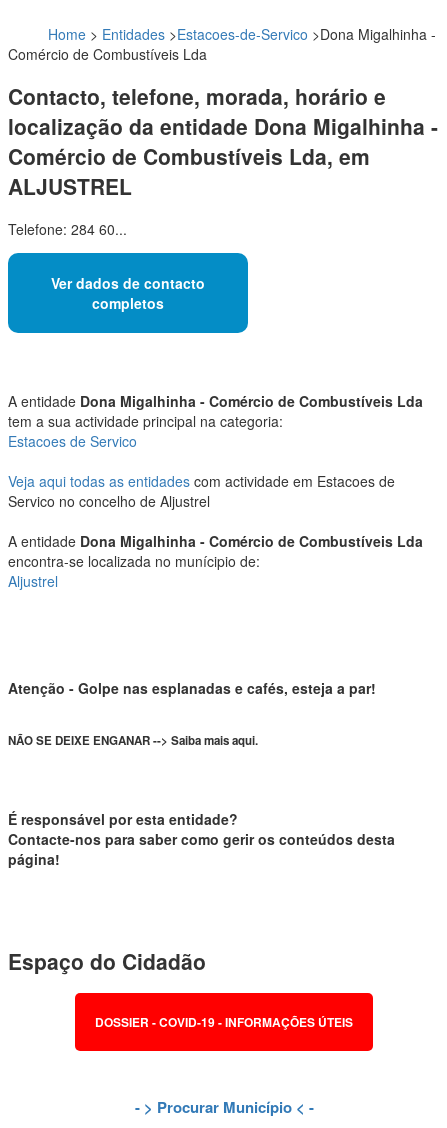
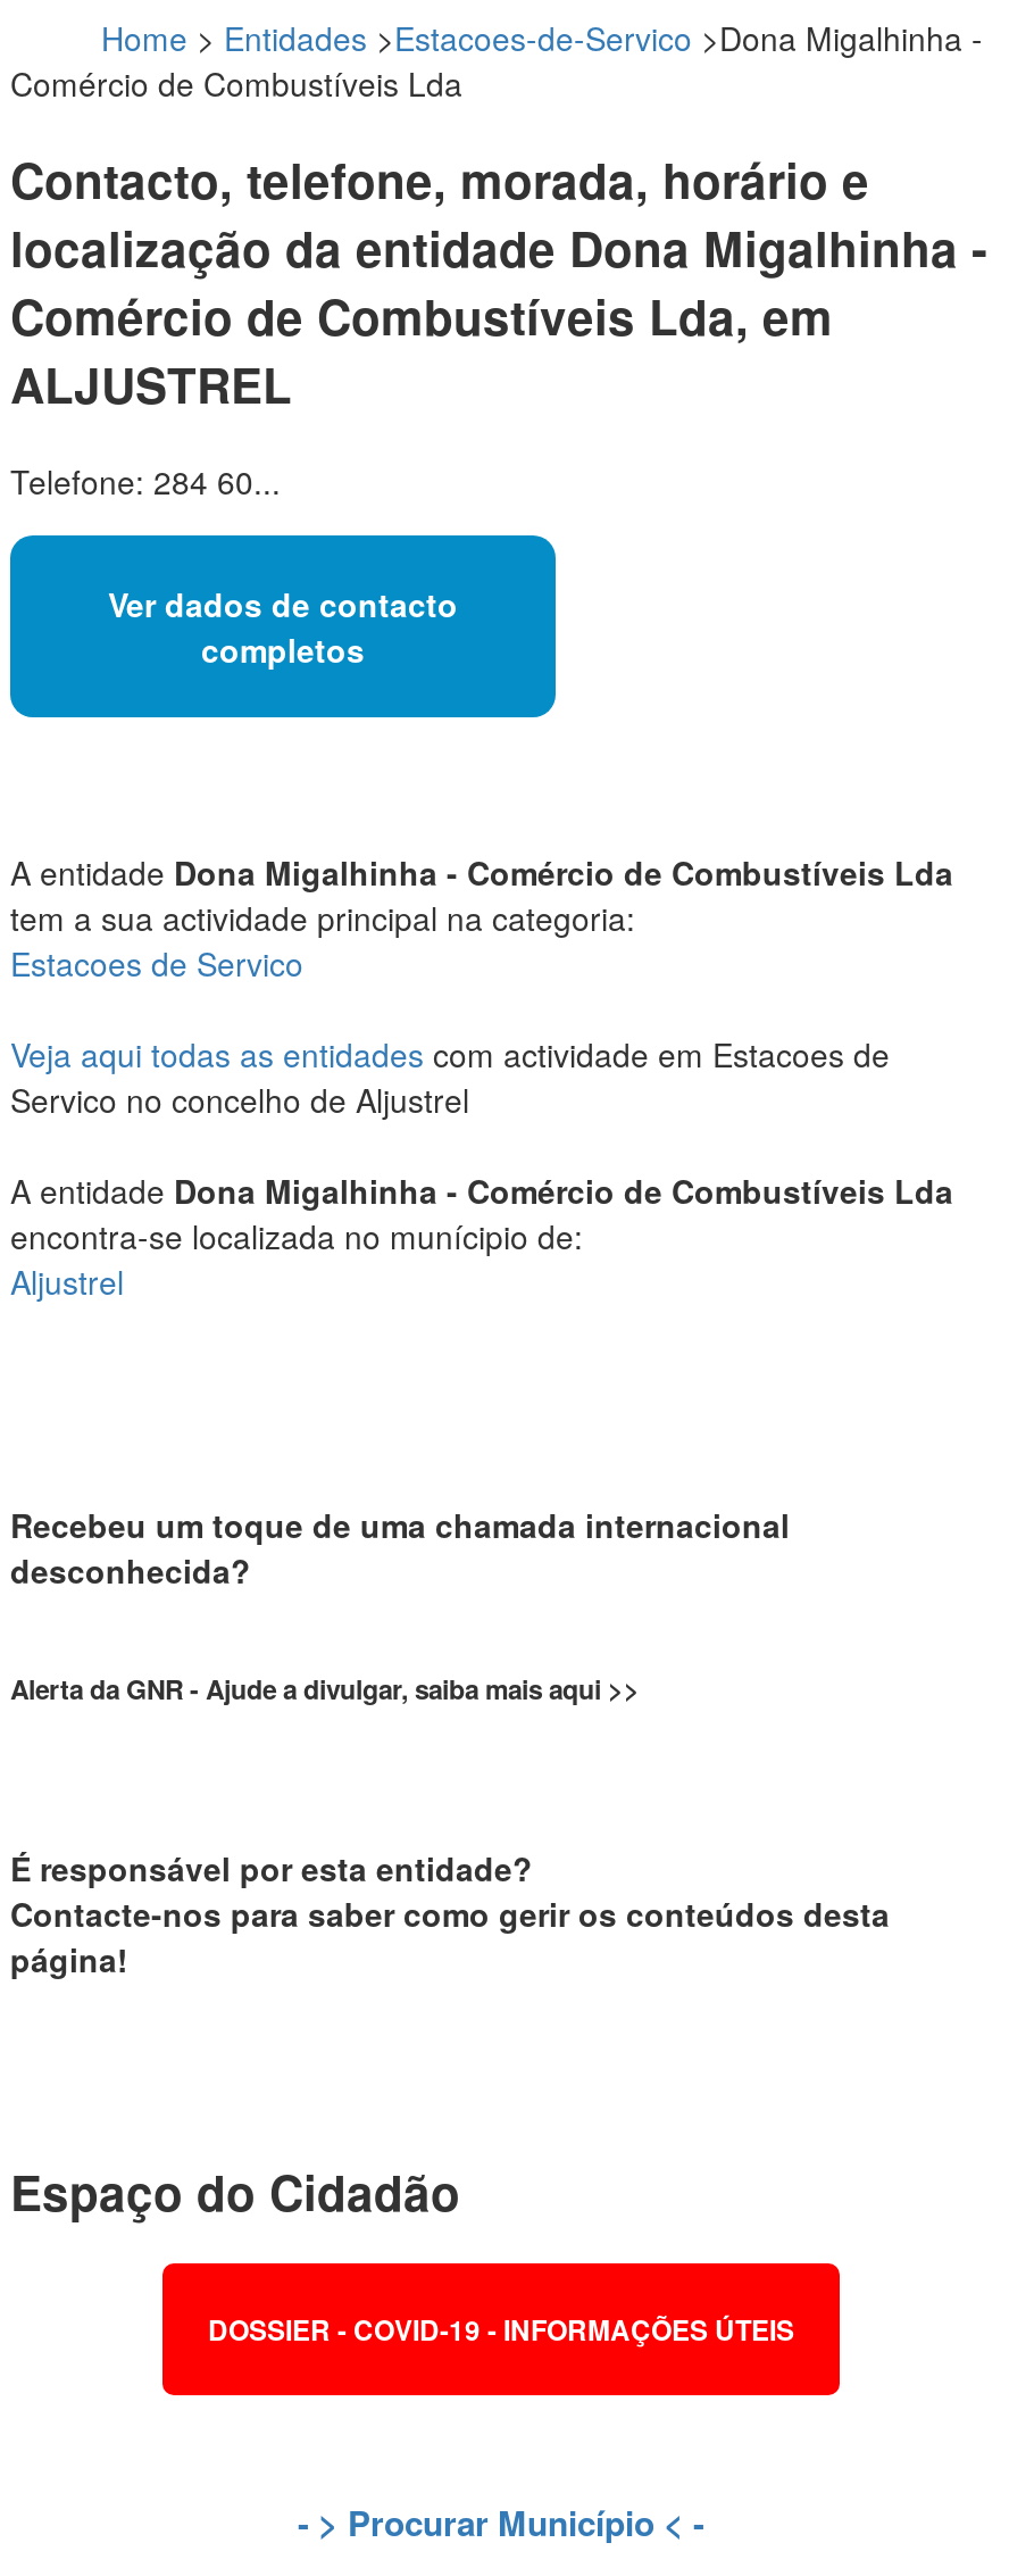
[8,678,376,698] Atenção - Golpe nas esplanadas e cafés, esteja a par! -> [10,1501,790,1592] Recebeu um toque de uma chamada internacional | desconhecida?
[8,732,258,749] NÃO SE DEIXE ENGANAR --> Saiba mais aqui. -> [10,1670,640,1709] Alerta da GNR - Ajude a divulgar, saiba mais aqui >>

